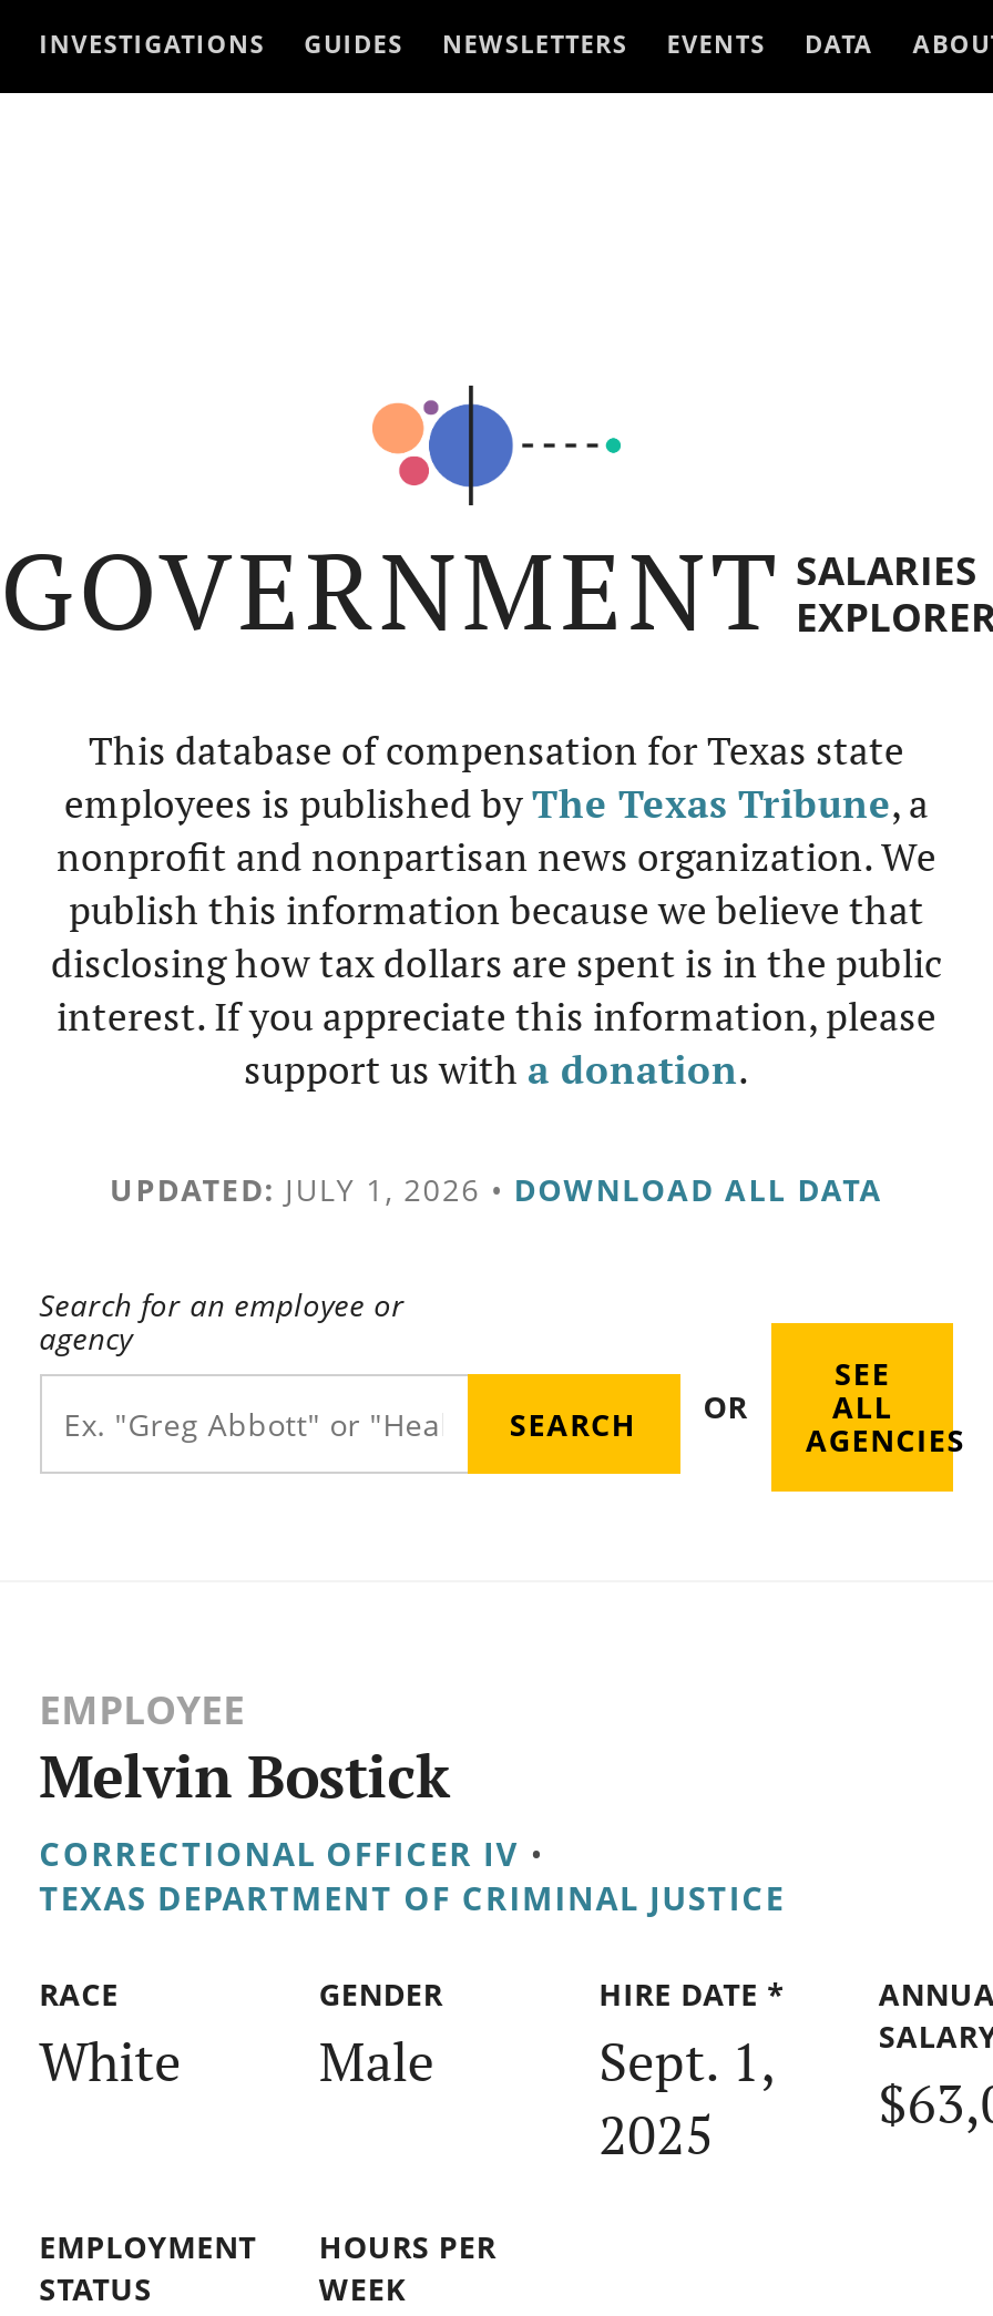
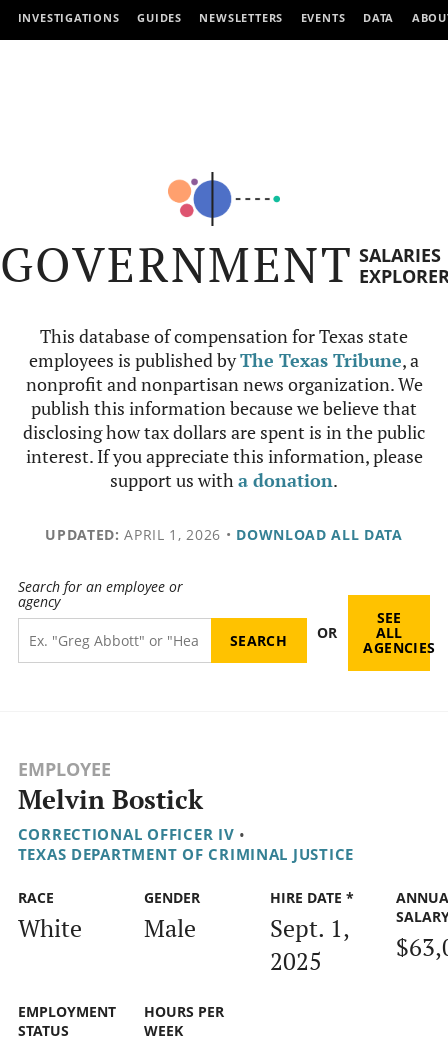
[110,1168,883,1210] UPDATED: JULY 1, 2026 • DOWNLOAD ALL DATA -> [45,525,403,544] UPDATED: APRIL 1, 2026 • DOWNLOAD ALL DATA

